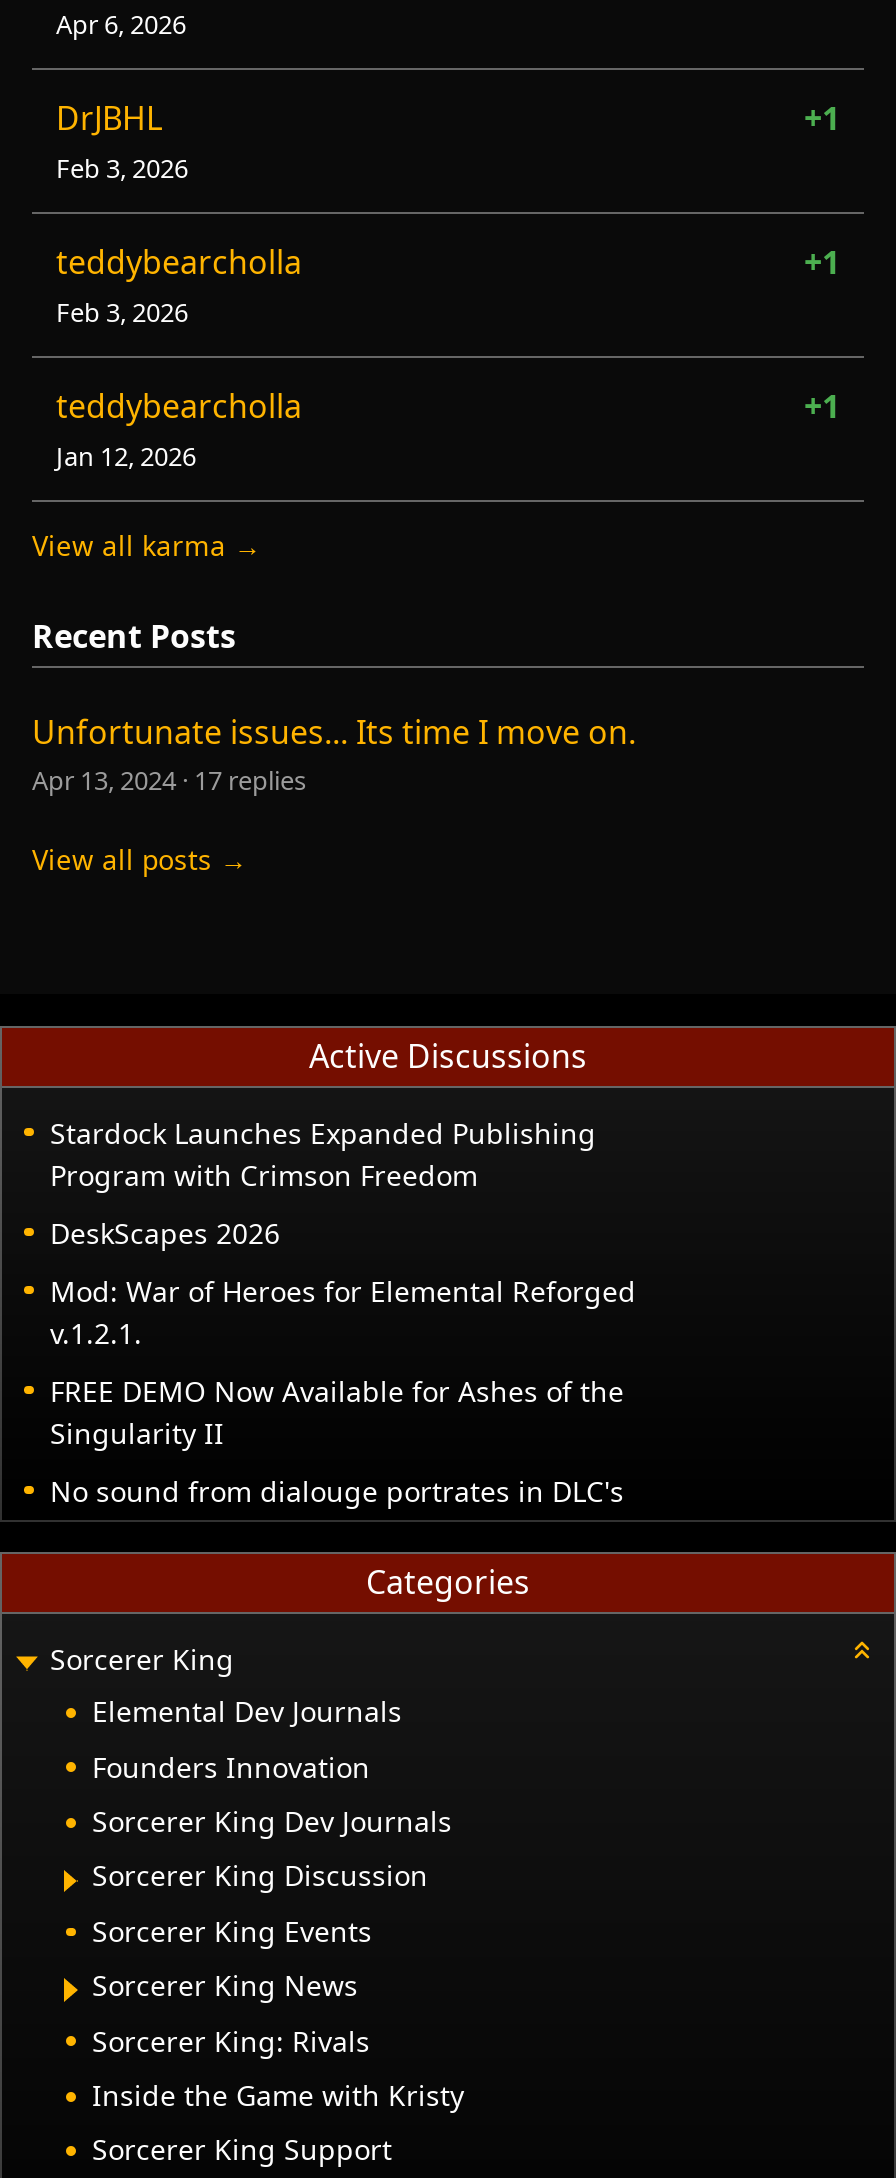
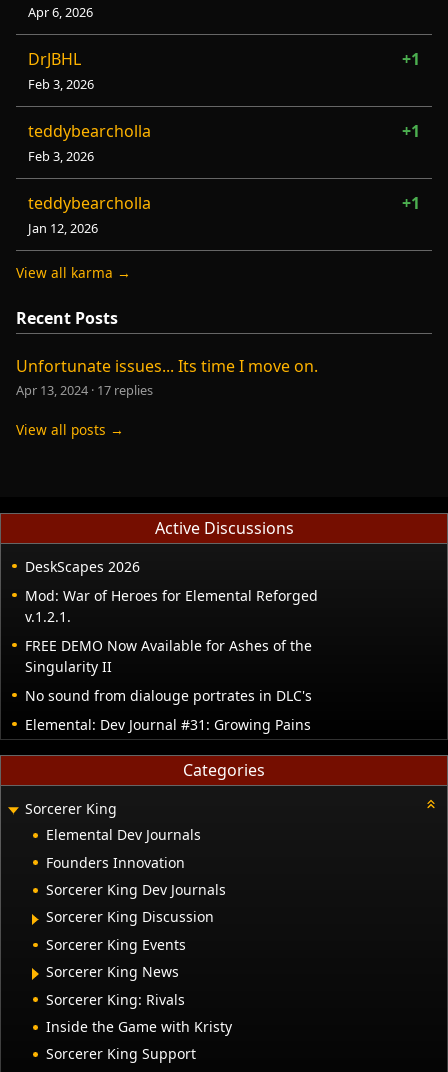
[50,1113,596,1193] Stardock Launches Expanded Publishing | Program with Crimson Freedom -> none
moved [50,1213,636,1509] -> [25,557,318,705]: DeskScapes 2026 | Mod: War of Heroes for Elemental Reforged | v.1.2.1. | FREE DEMO Now Available for Ashes of the | Singularity II | No sound from dialouge portrates in DLC's
none -> [25,715,311,734] Elemental: Dev Journal #31: Growing Pains

